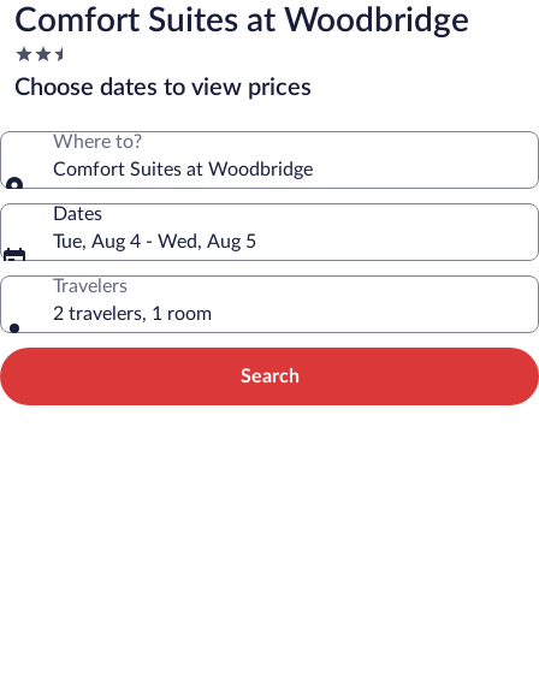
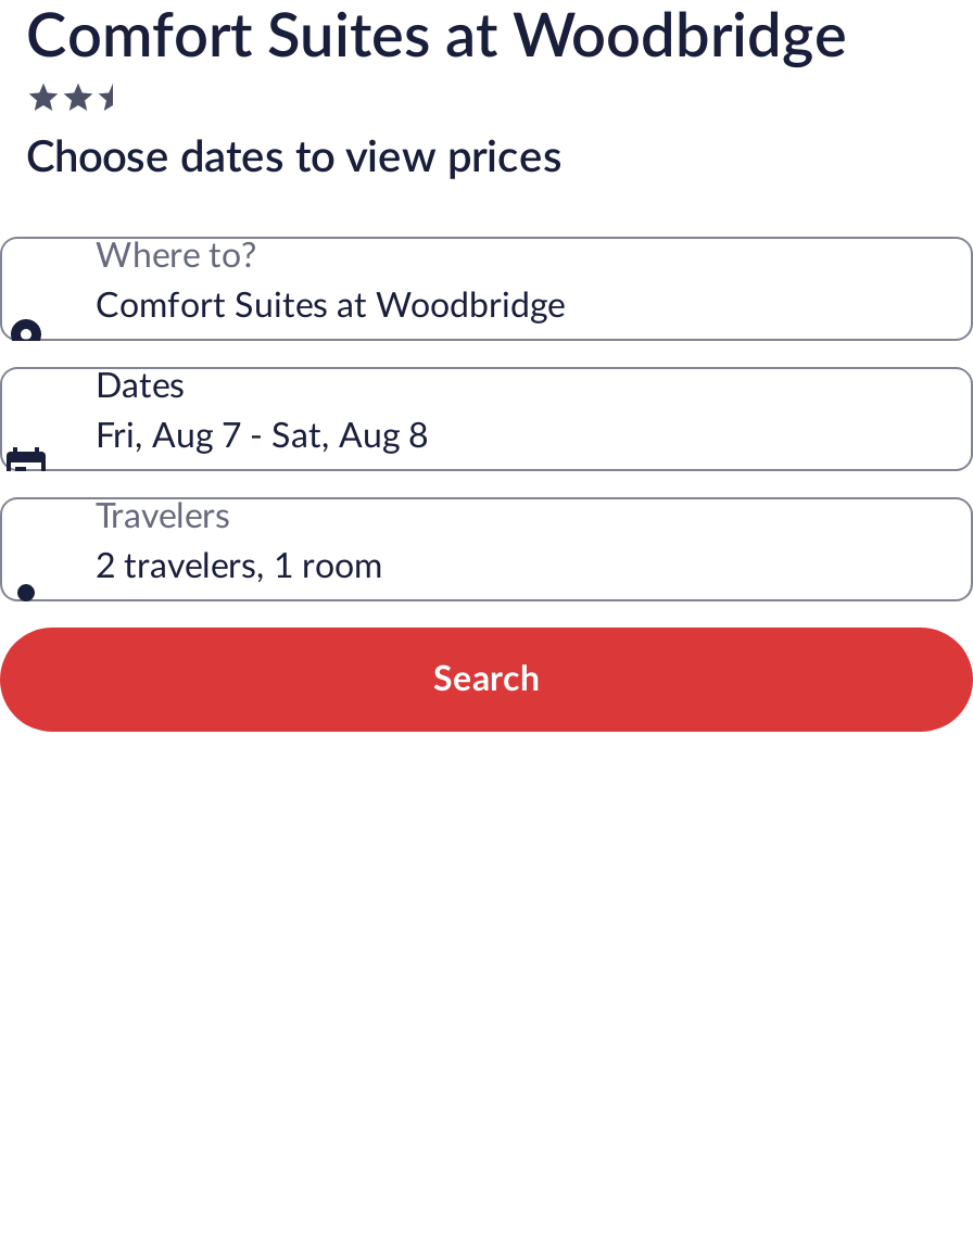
[53,232,256,251] Tue, Aug 4 - Wed, Aug 5 -> [96,419,428,454] Fri, Aug 7 - Sat, Aug 8

